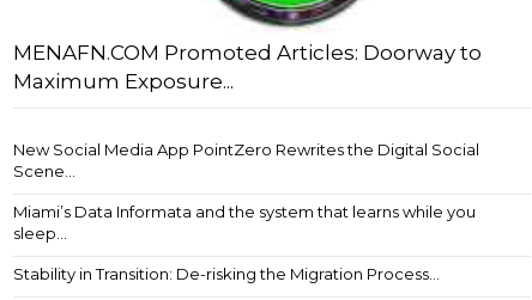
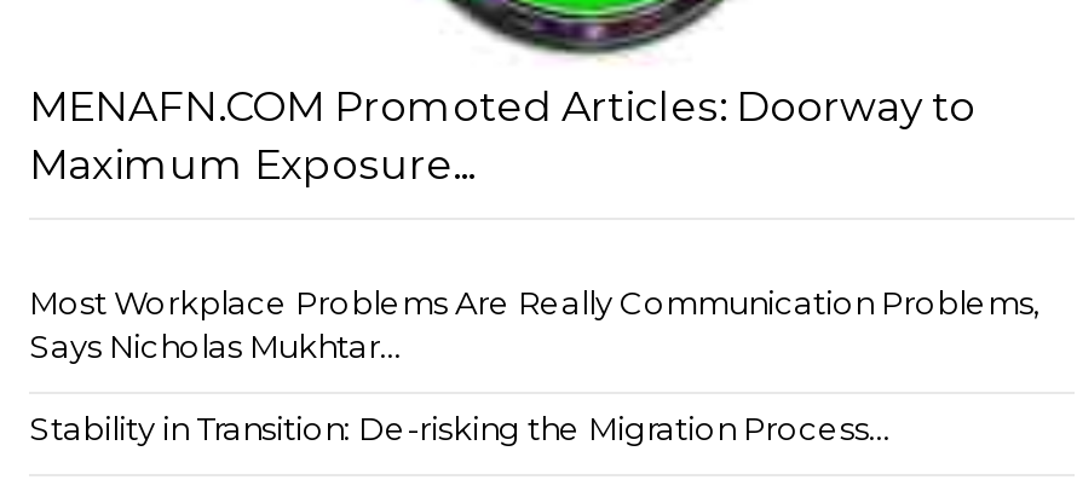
[13,140,479,243] New Social Media App PointZero Rewrites the Digital Social | Scene... | Miami’s Data Informata and the system that learns while you | sleep... -> [29,283,1041,365] Most Workplace Problems Are Really Communication Problems, | Says Nicholas Mukhtar...

